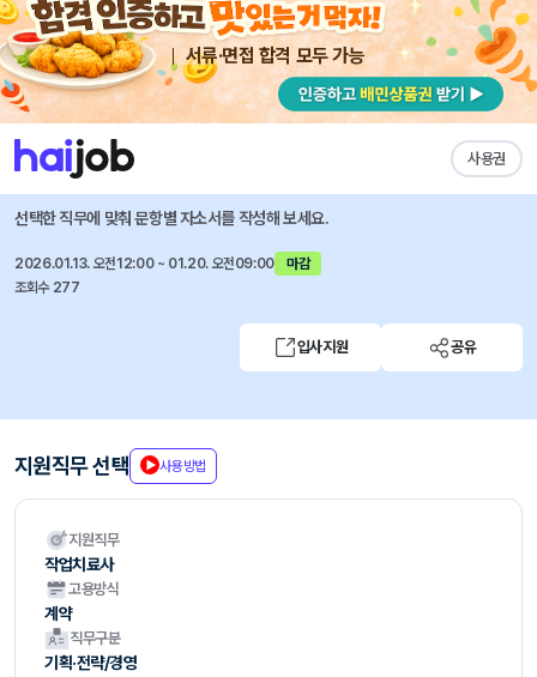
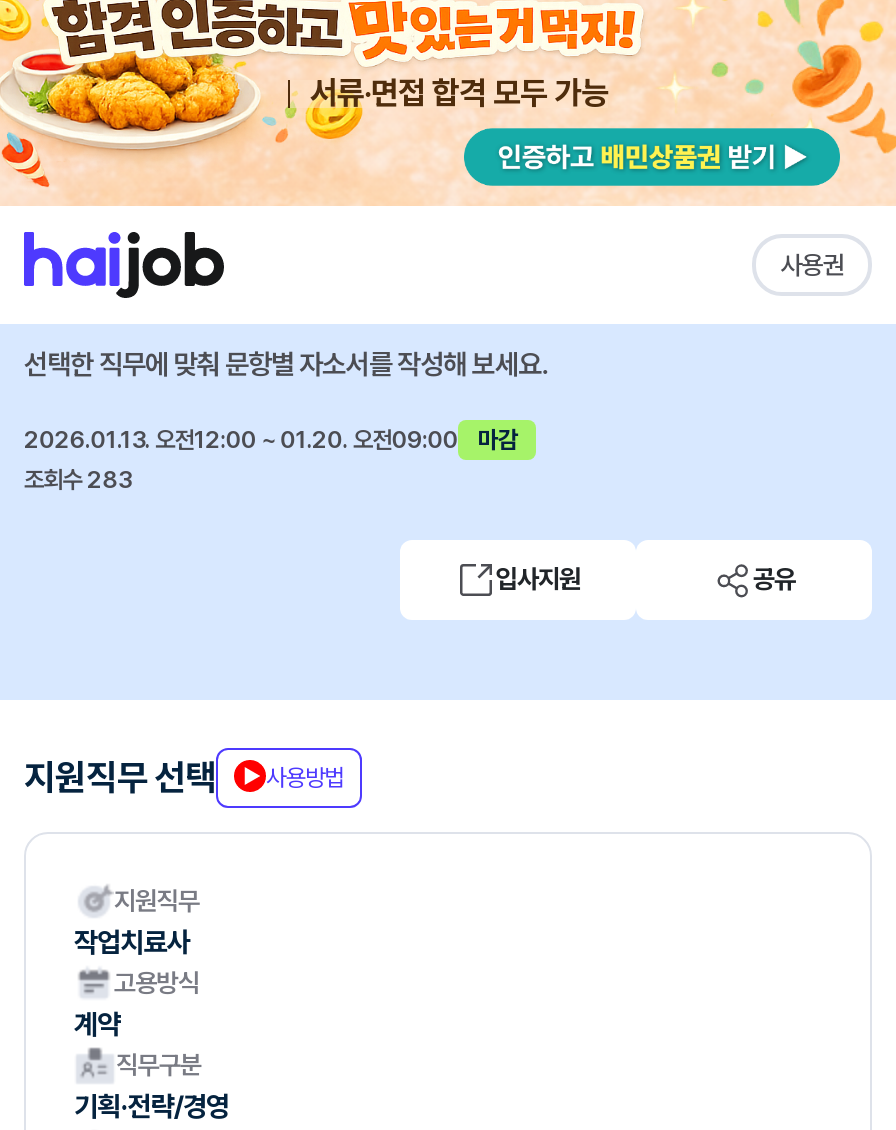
[14,279,80,296] 조회수 277 -> [24,466,131,494] 조회수 283

